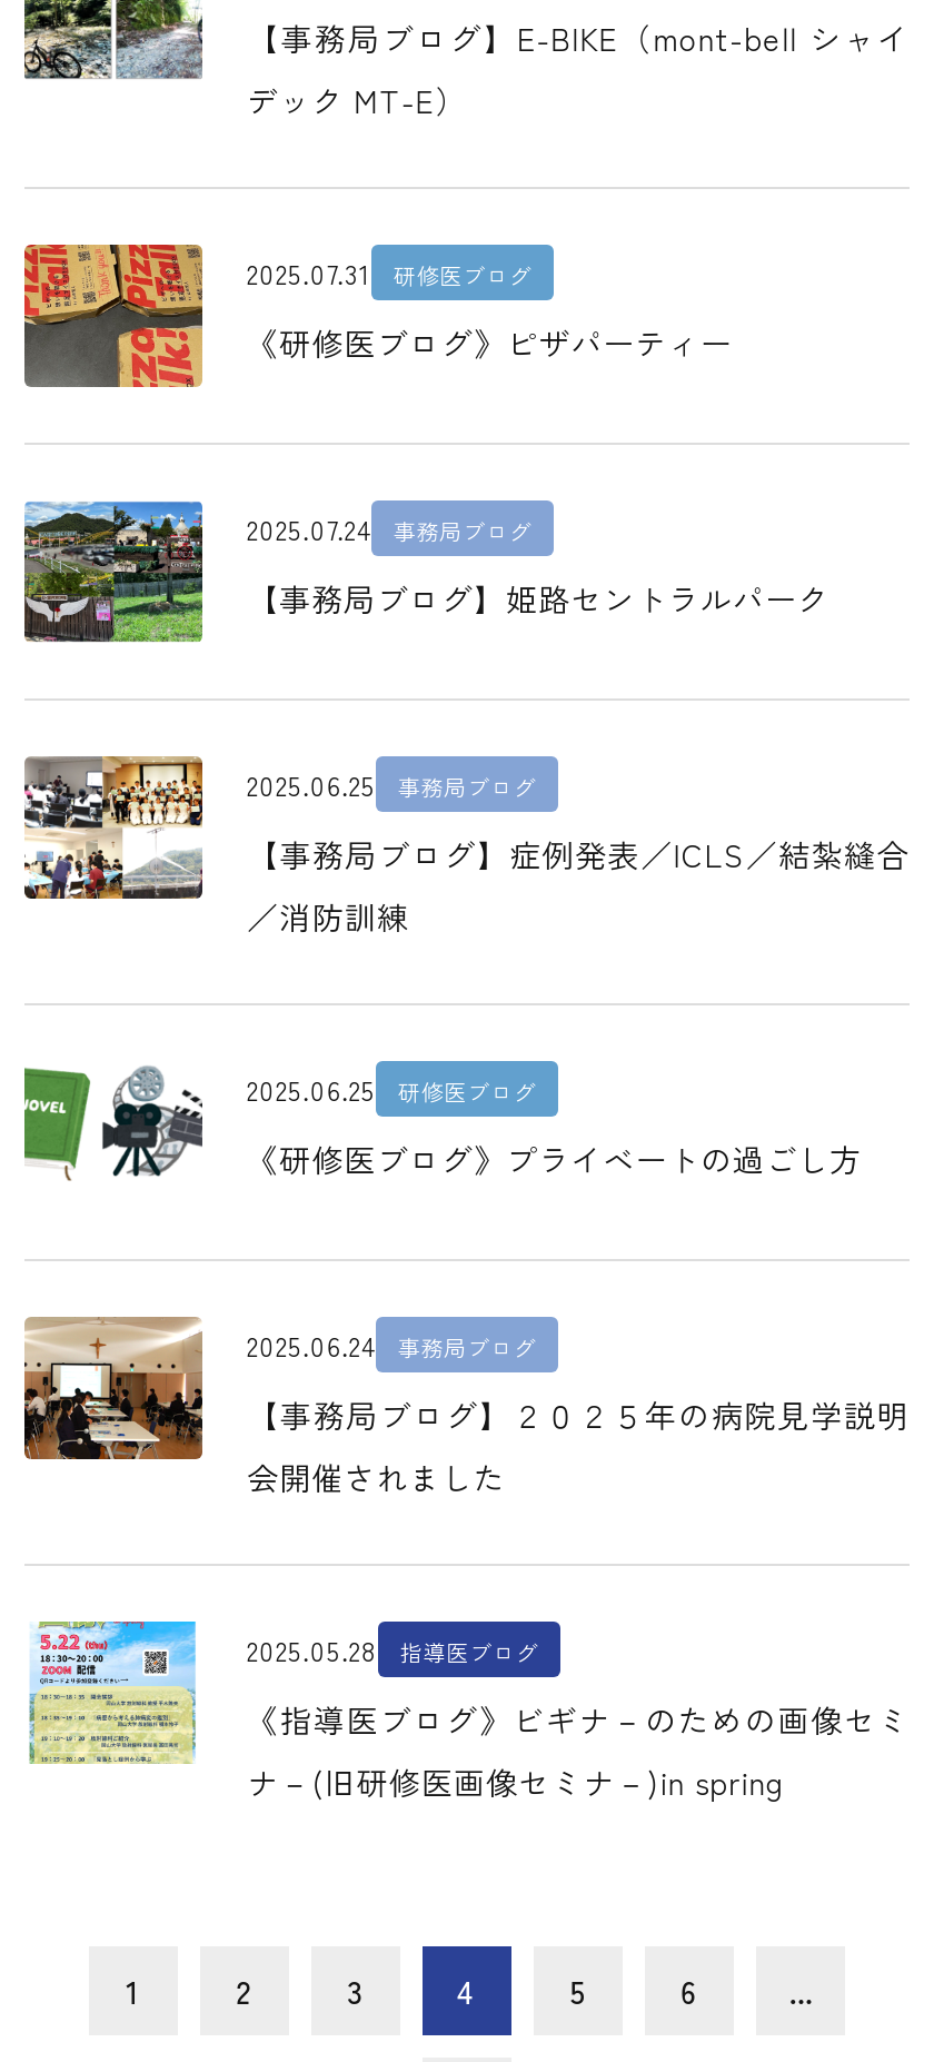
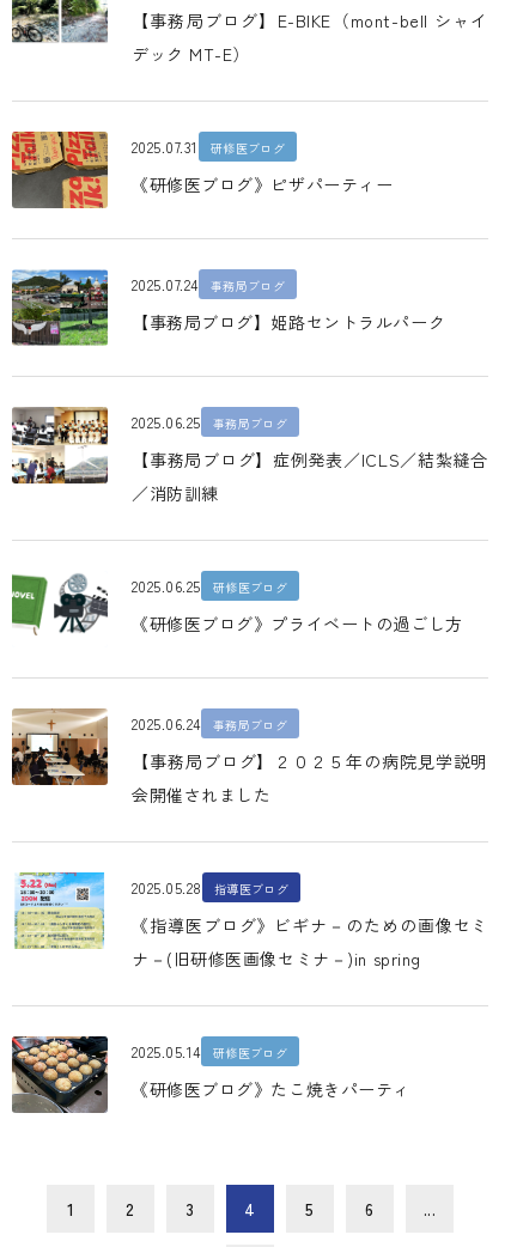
none -> [11,1035,410,1114] [image] | 2025.05.14 | 研修医ブログ | 《研修医ブログ》たこ焼きパーティ

